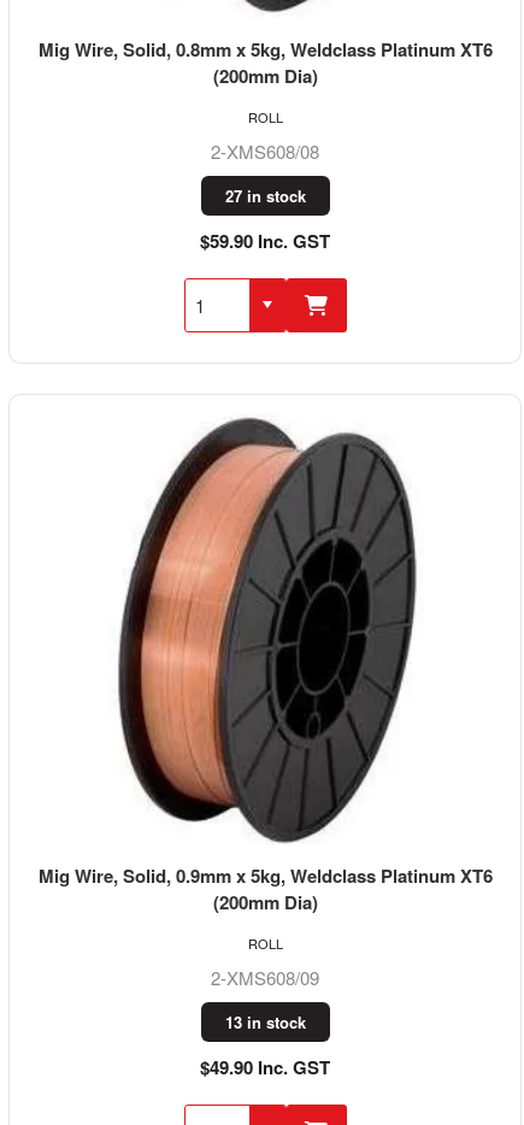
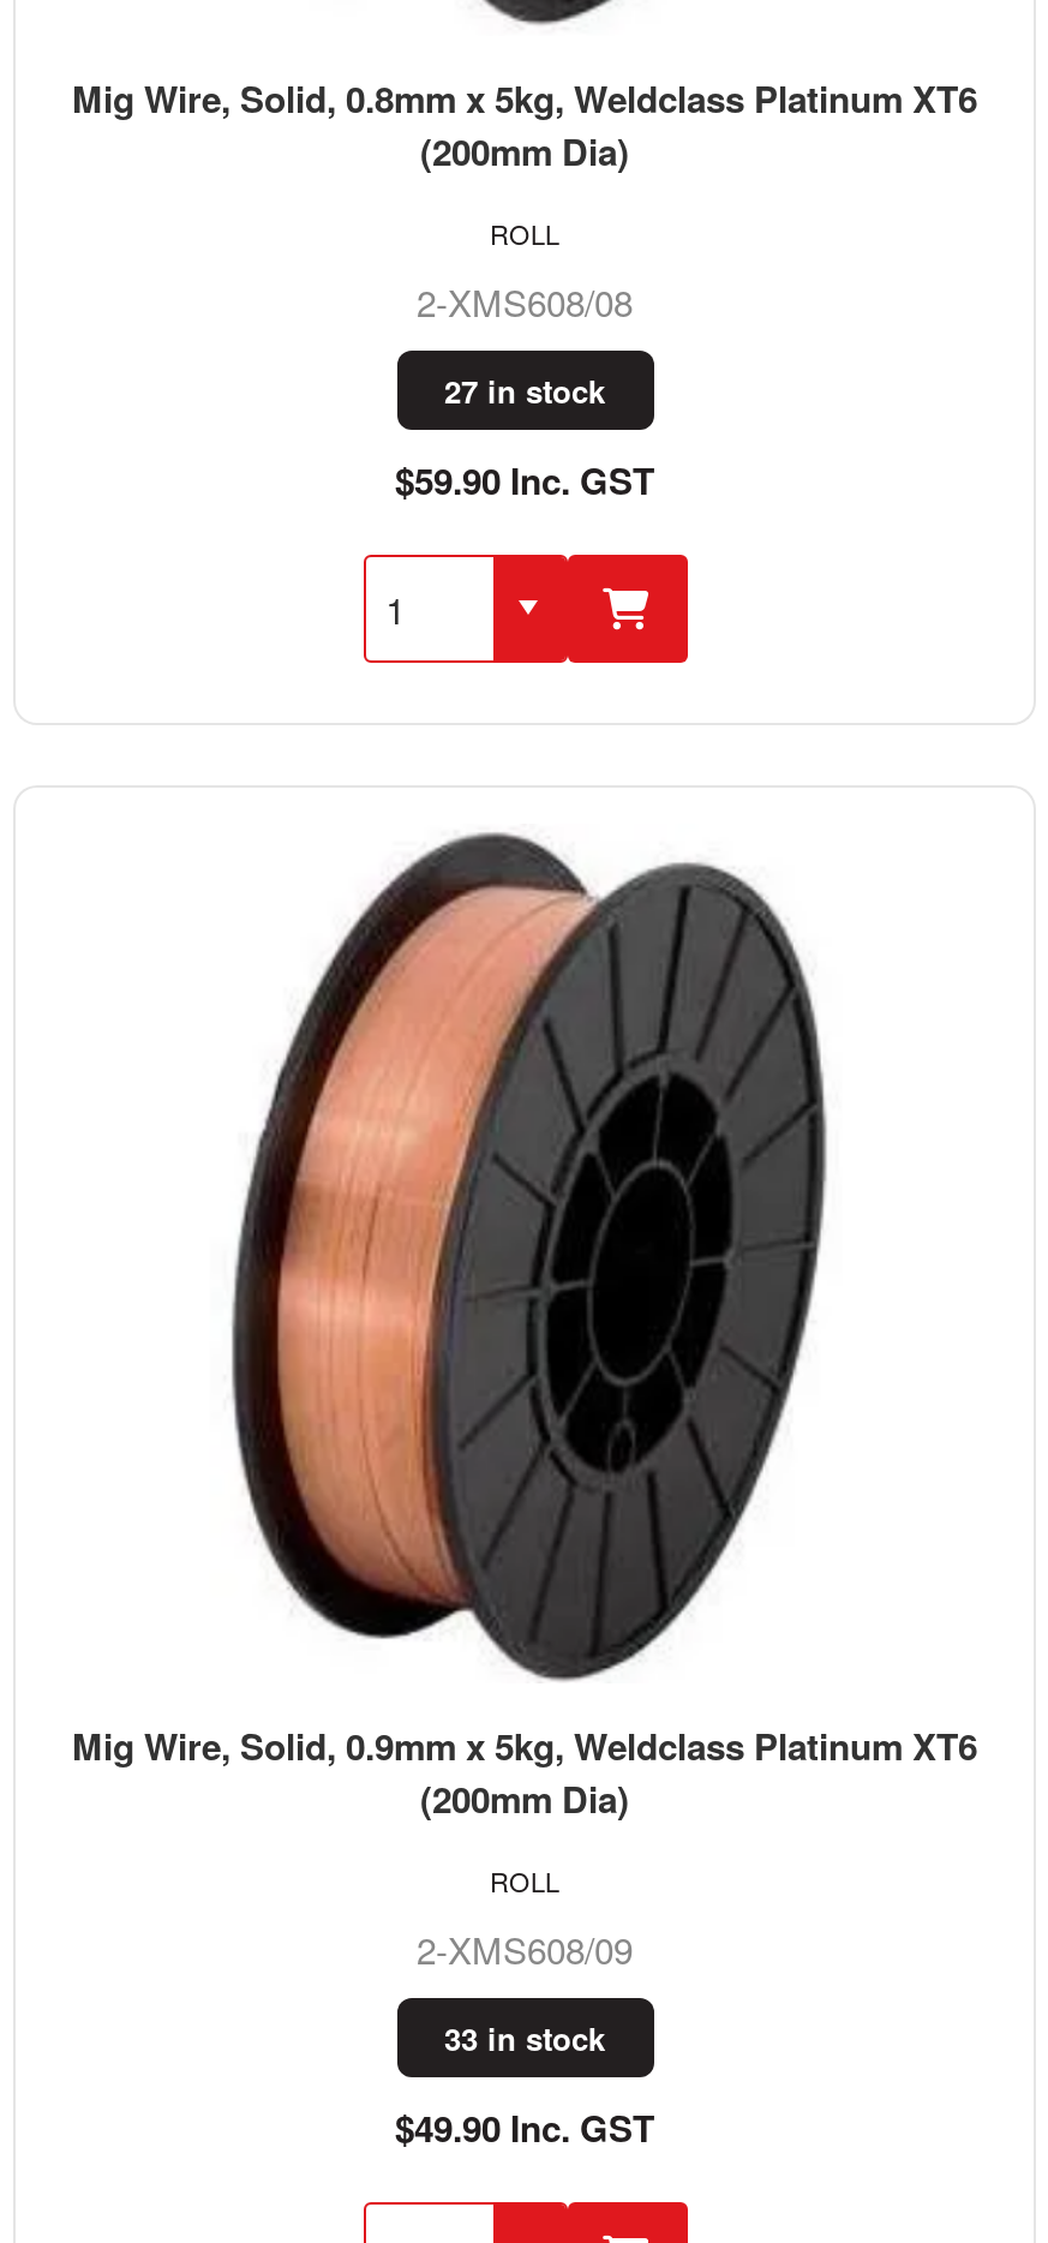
[225,1011,305,1034] 13 in stock -> [444,2015,605,2061] 33 in stock

